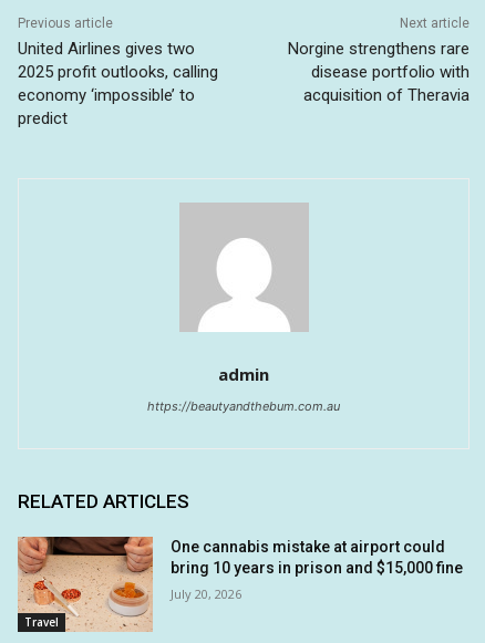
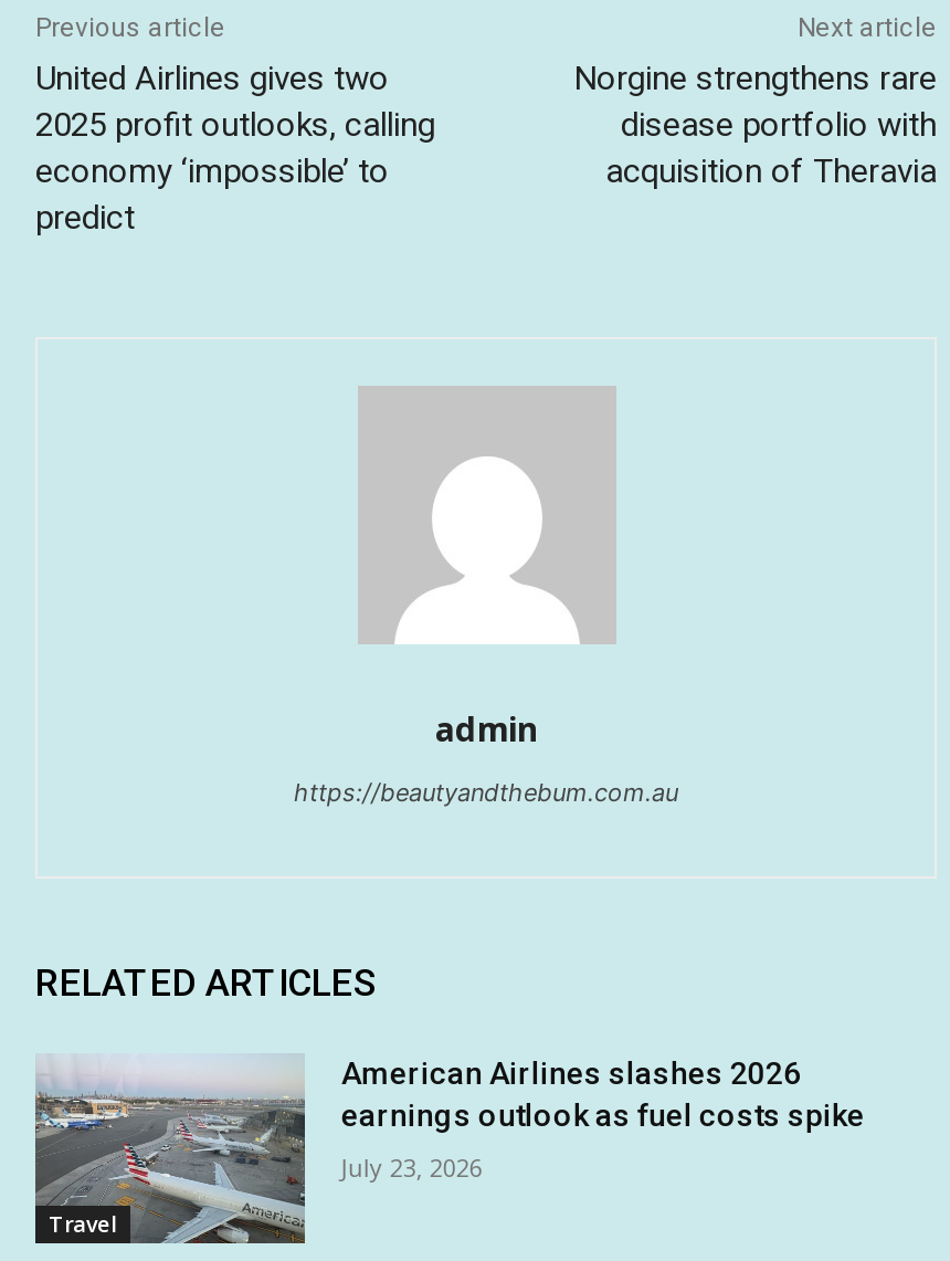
[17,536,463,632] [image] | One cannabis mistake at airport could | bring 10 years in prison and $15,000 fine -> [33,1053,865,1246] [image] | American Airlines slashes 2026 | earnings outlook as fuel costs spike
[171,586,242,602] July 20, 2026 -> [341,1151,483,1185] July 23, 2026

